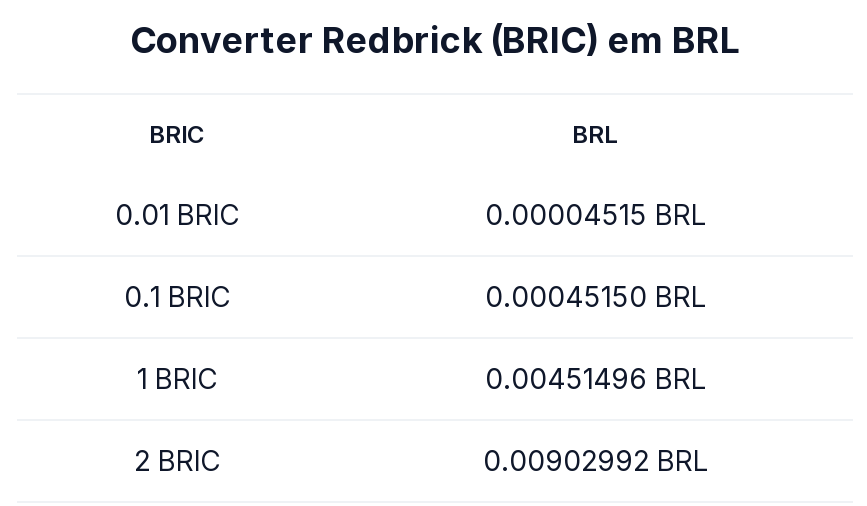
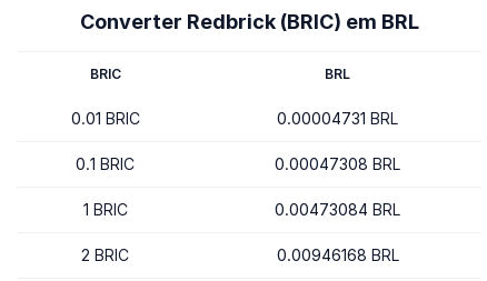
[485,197,705,231] 0.00004515 BRL -> [277,109,398,128] 0.00004731 BRL
[485,279,705,313] 0.00045150 BRL -> [275,154,400,173] 0.00047308 BRL
[485,361,705,395] 0.00451496 BRL -> [275,200,400,219] 0.00473084 BRL
[483,443,707,477] 0.00902992 BRL -> [276,245,399,264] 0.00946168 BRL

